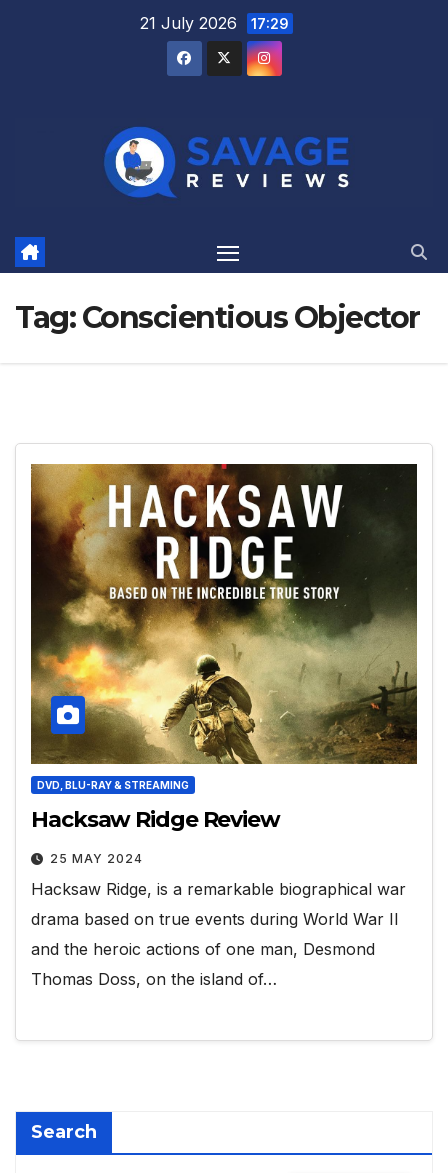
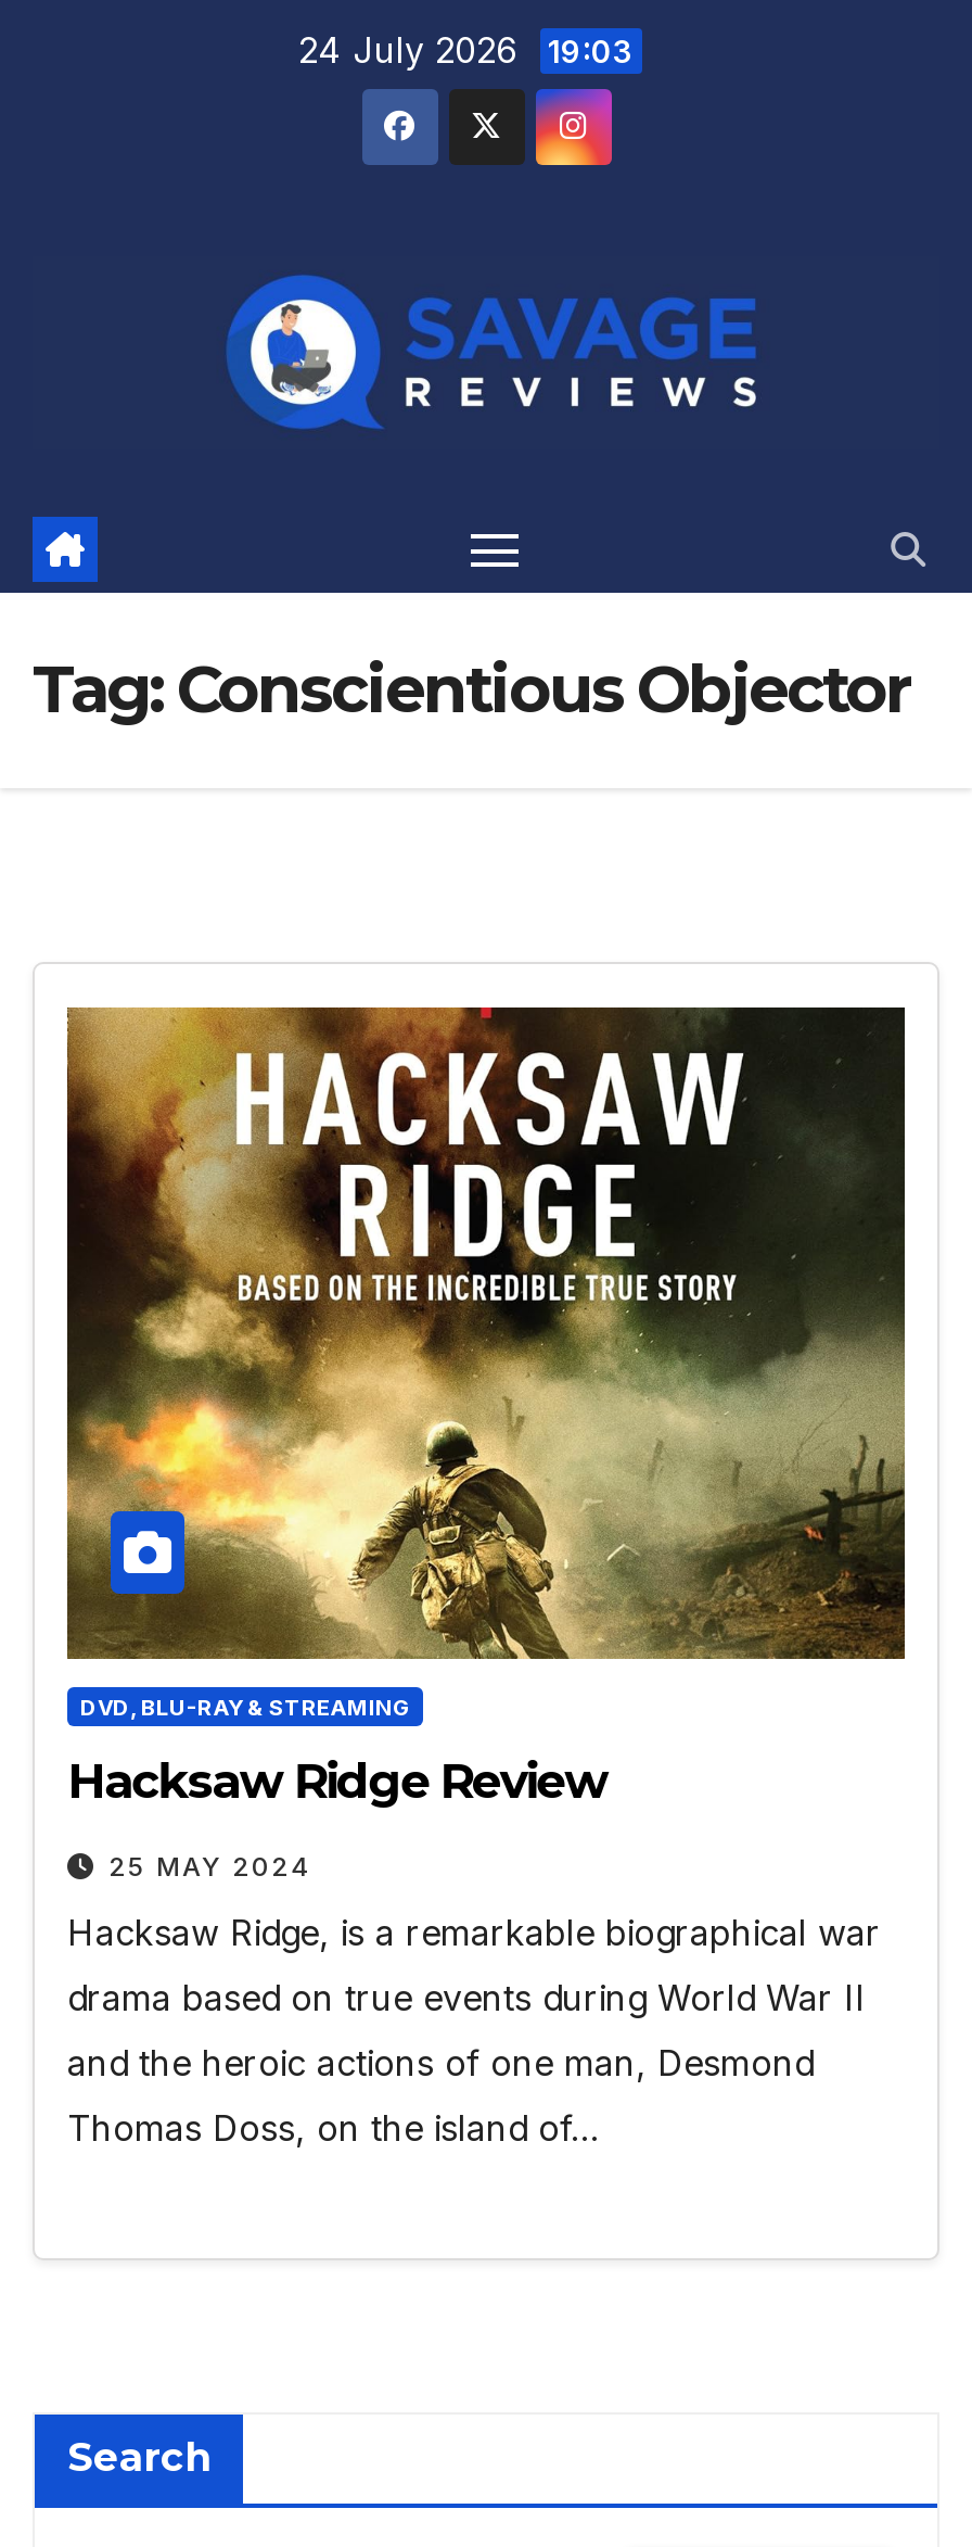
[140,13,289,33] 21 July 2026 17:29 -> [298,28,632,72] 24 July 2026 19:03

